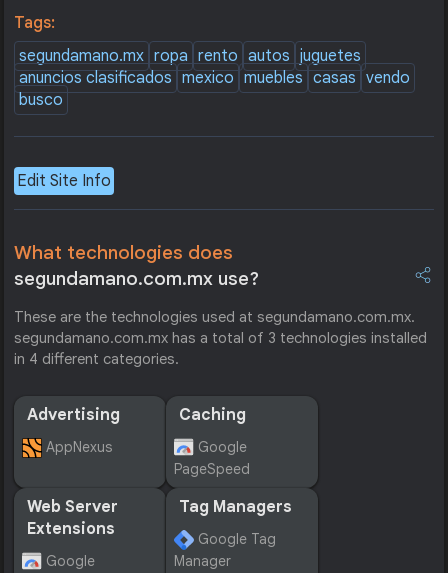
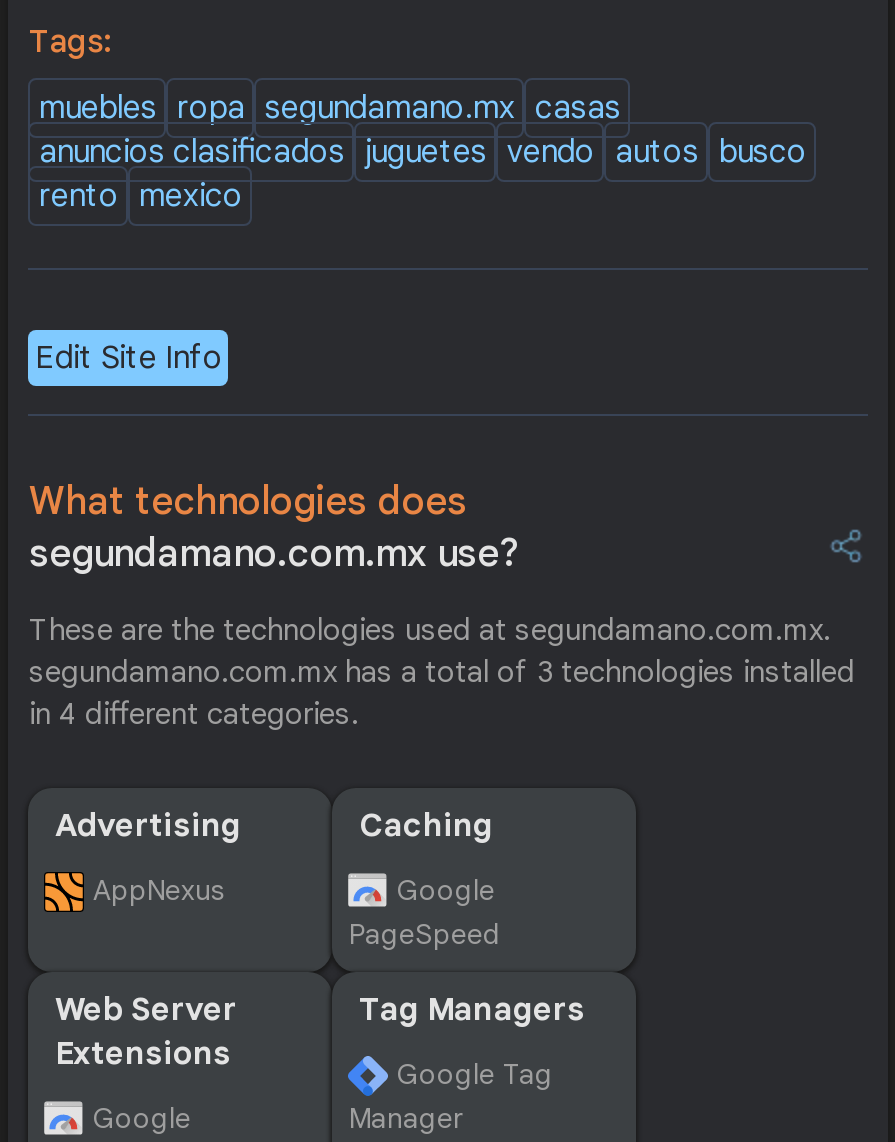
[19,46,410,110] segundamano.mx ropa rento autos juguetes | anuncios clasificados mexico muebles casas vendo | busco -> [39,88,807,216] muebles ropa segundamano.mx casas | anuncios clasificados juguetes vendo autos busco | rento mexico

